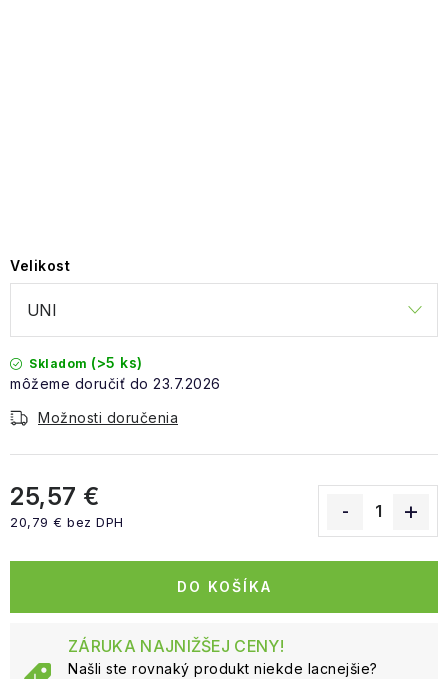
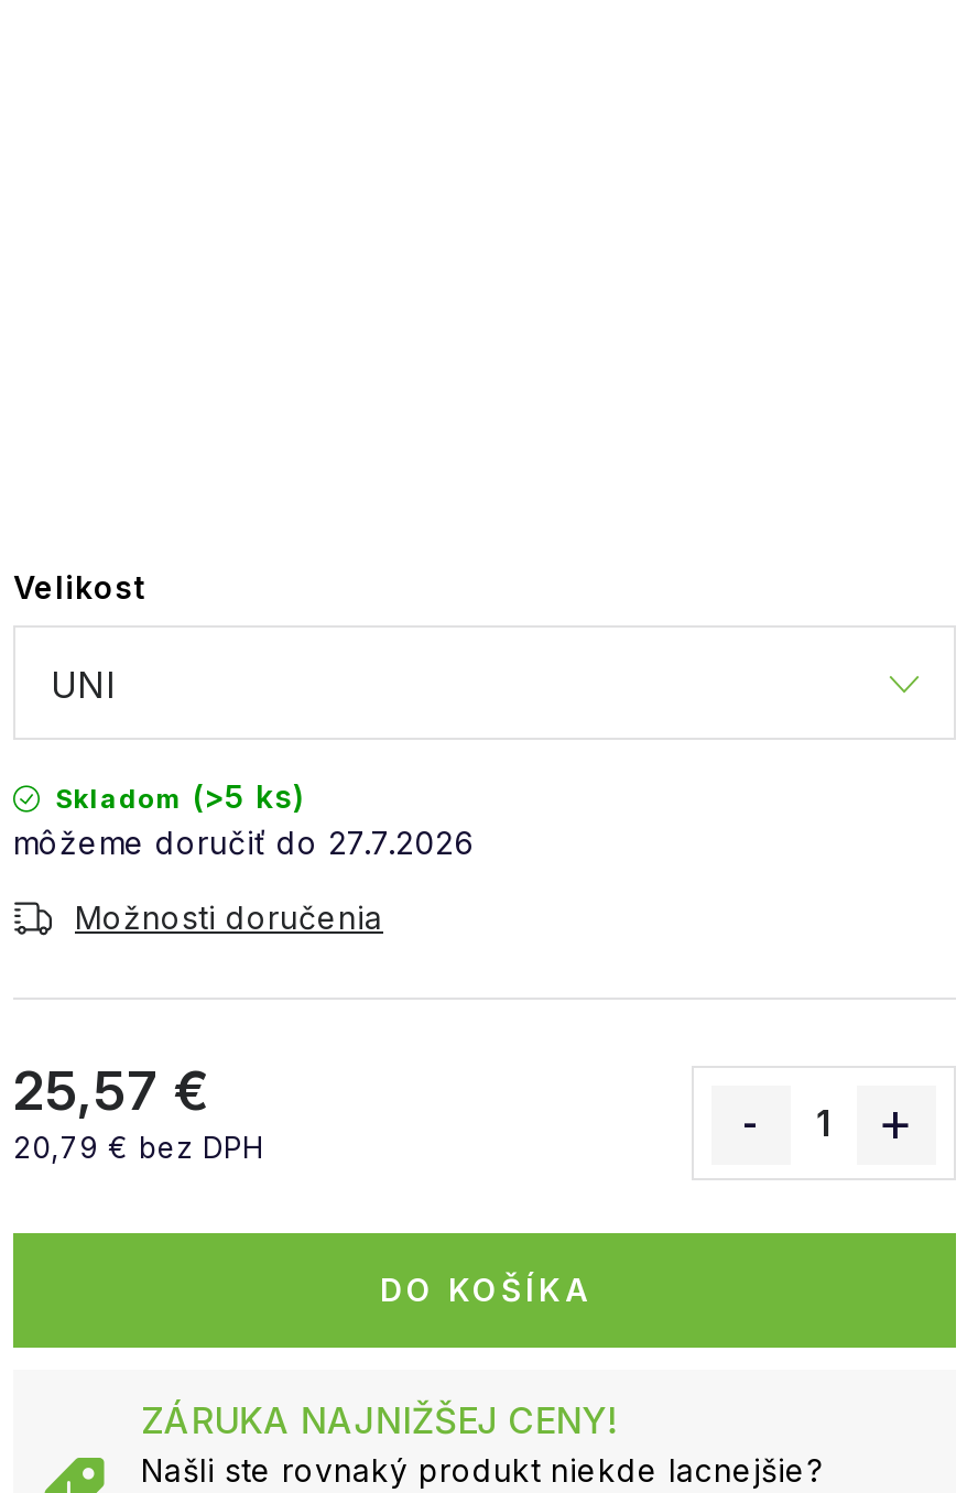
[153,374,220,391] 23.7.2026 -> [328,822,475,860] 27.7.2026

